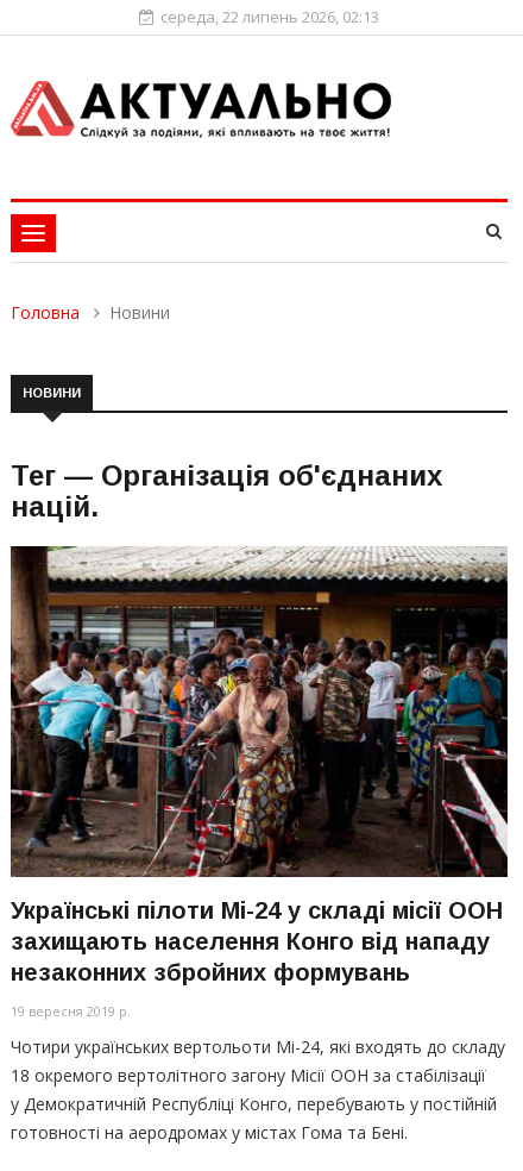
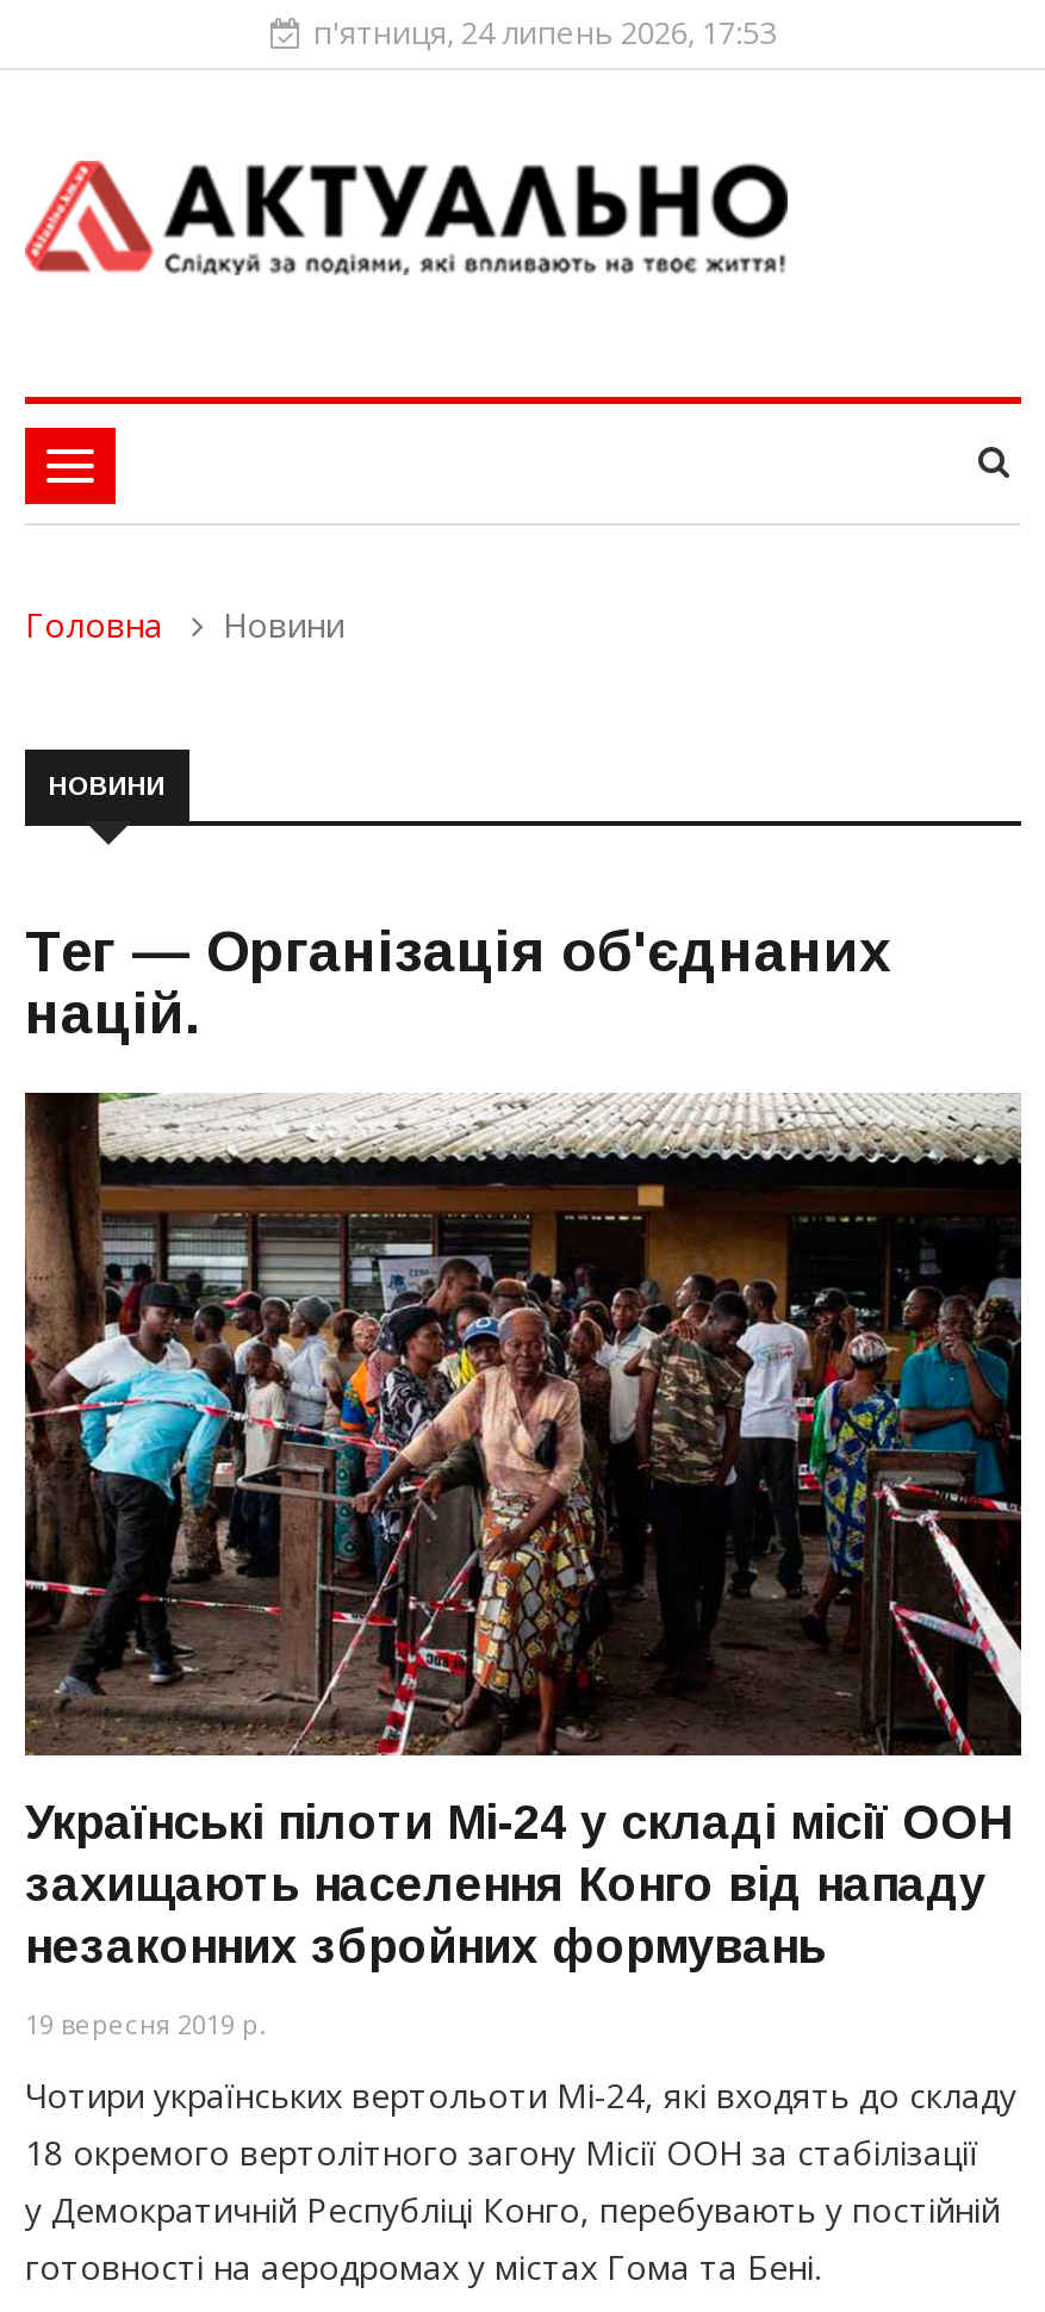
[160,6,379,27] середа, 22 липень 2026, 02:13 -> [313,11,776,54] п'ятниця, 24 липень 2026, 17:53

